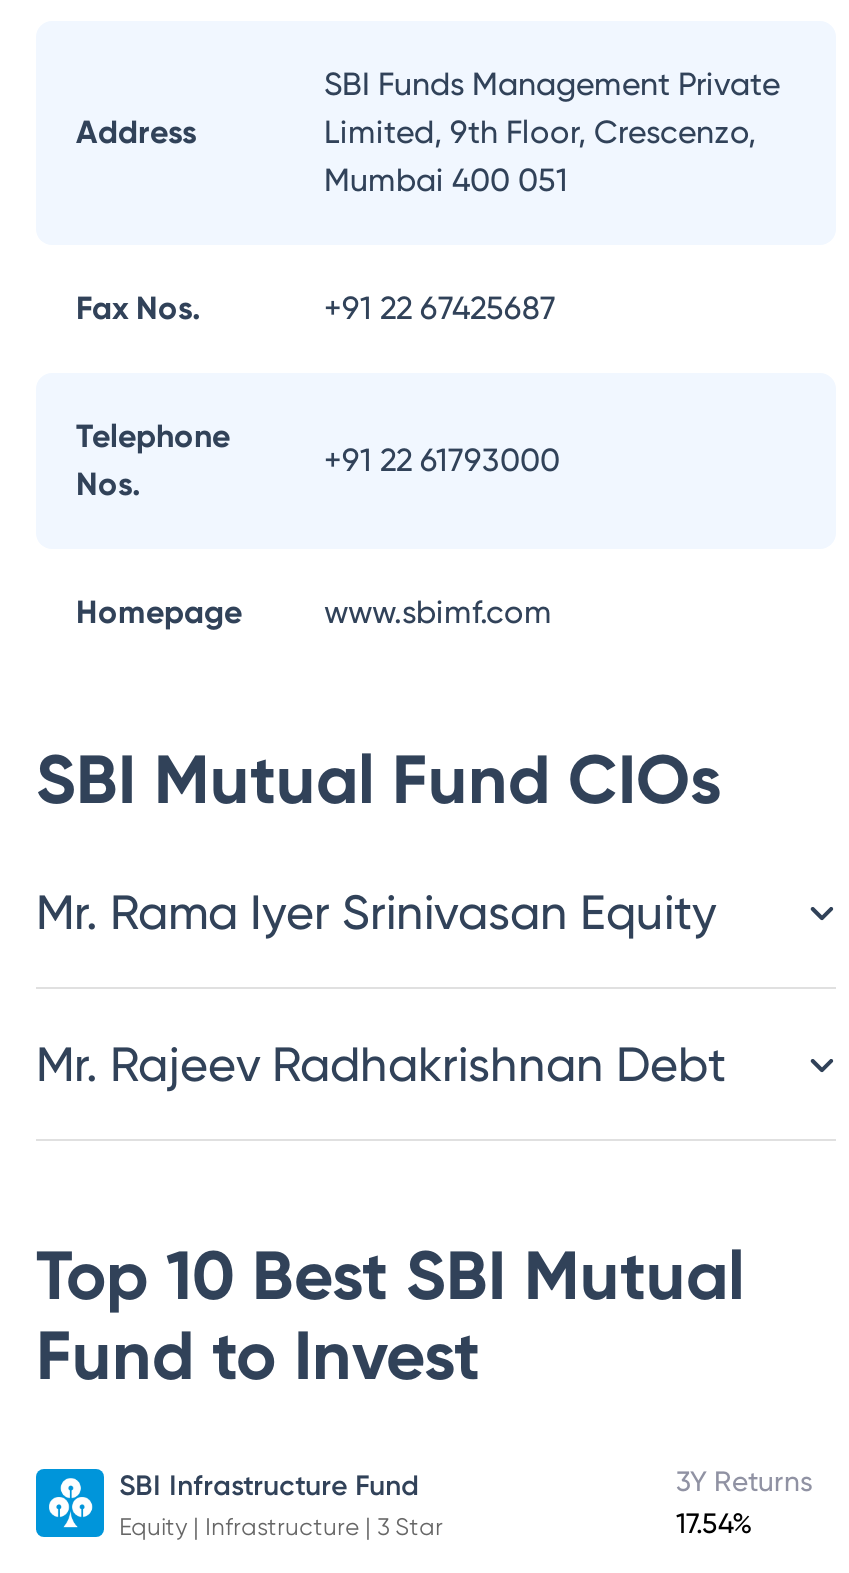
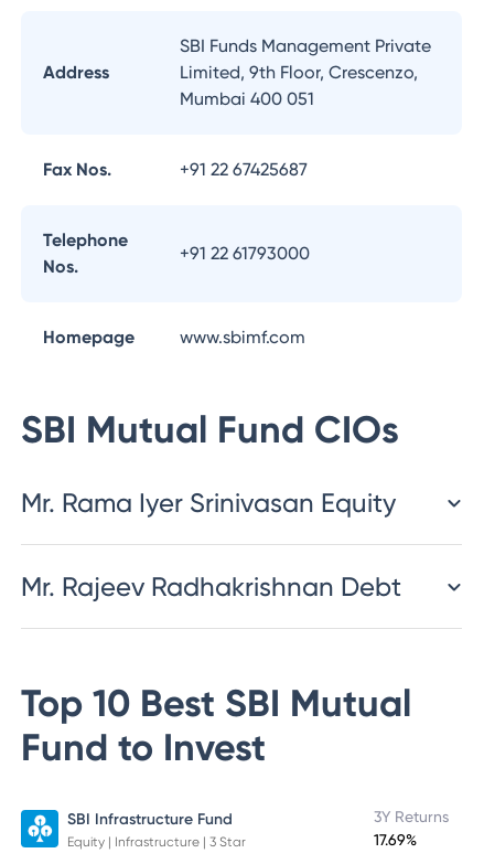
[676,1507,752,1539] 17.54% -> [374,831,417,849] 17.69%

